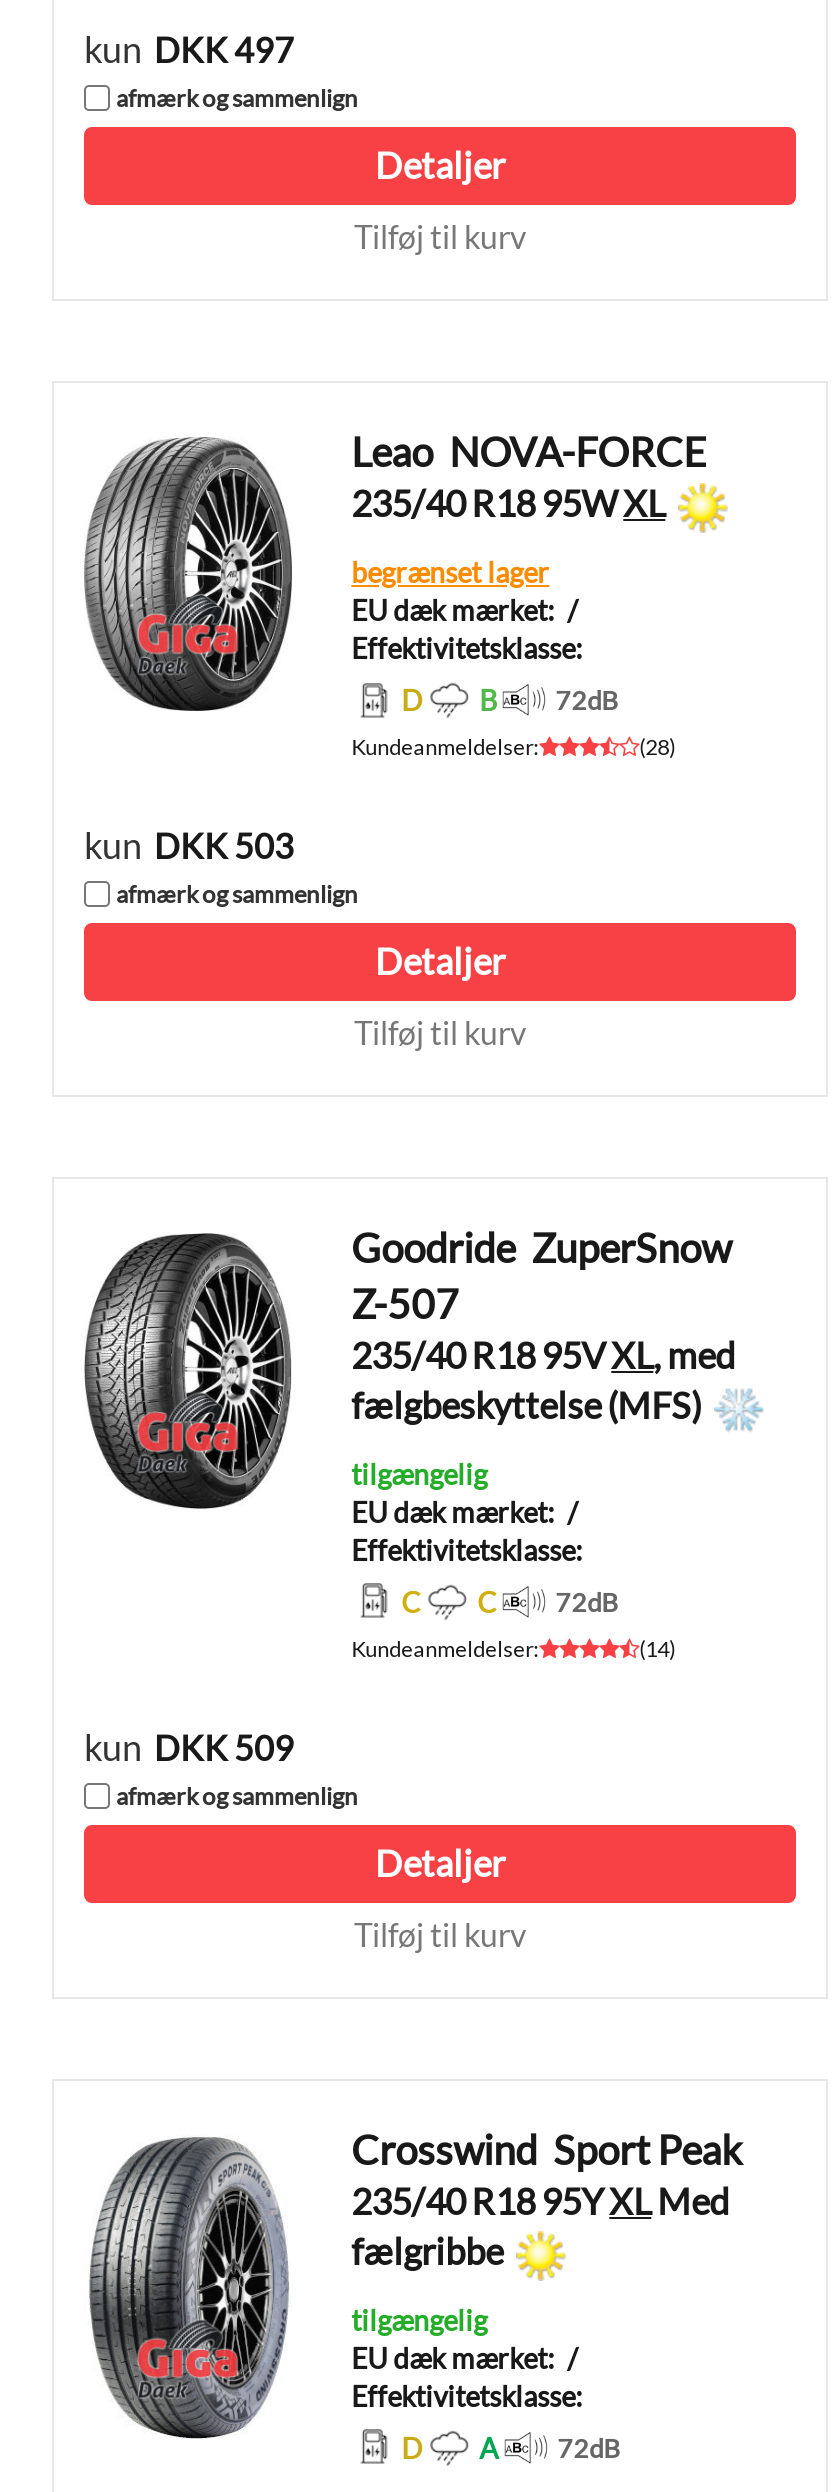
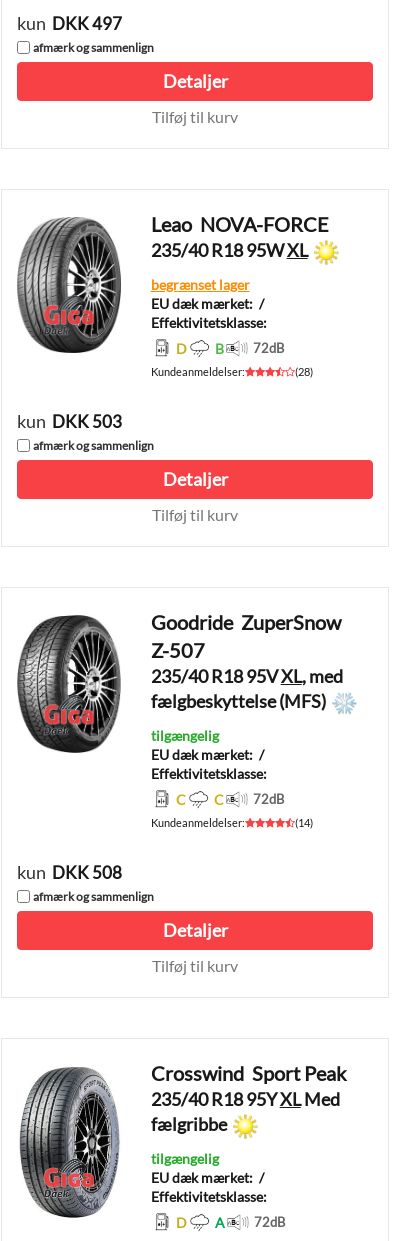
[84,1724,294,1768] kun DKK 509 -> [17,861,122,883] kun DKK 508

